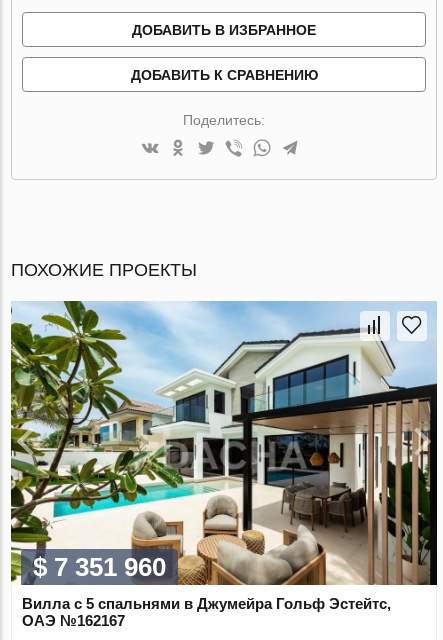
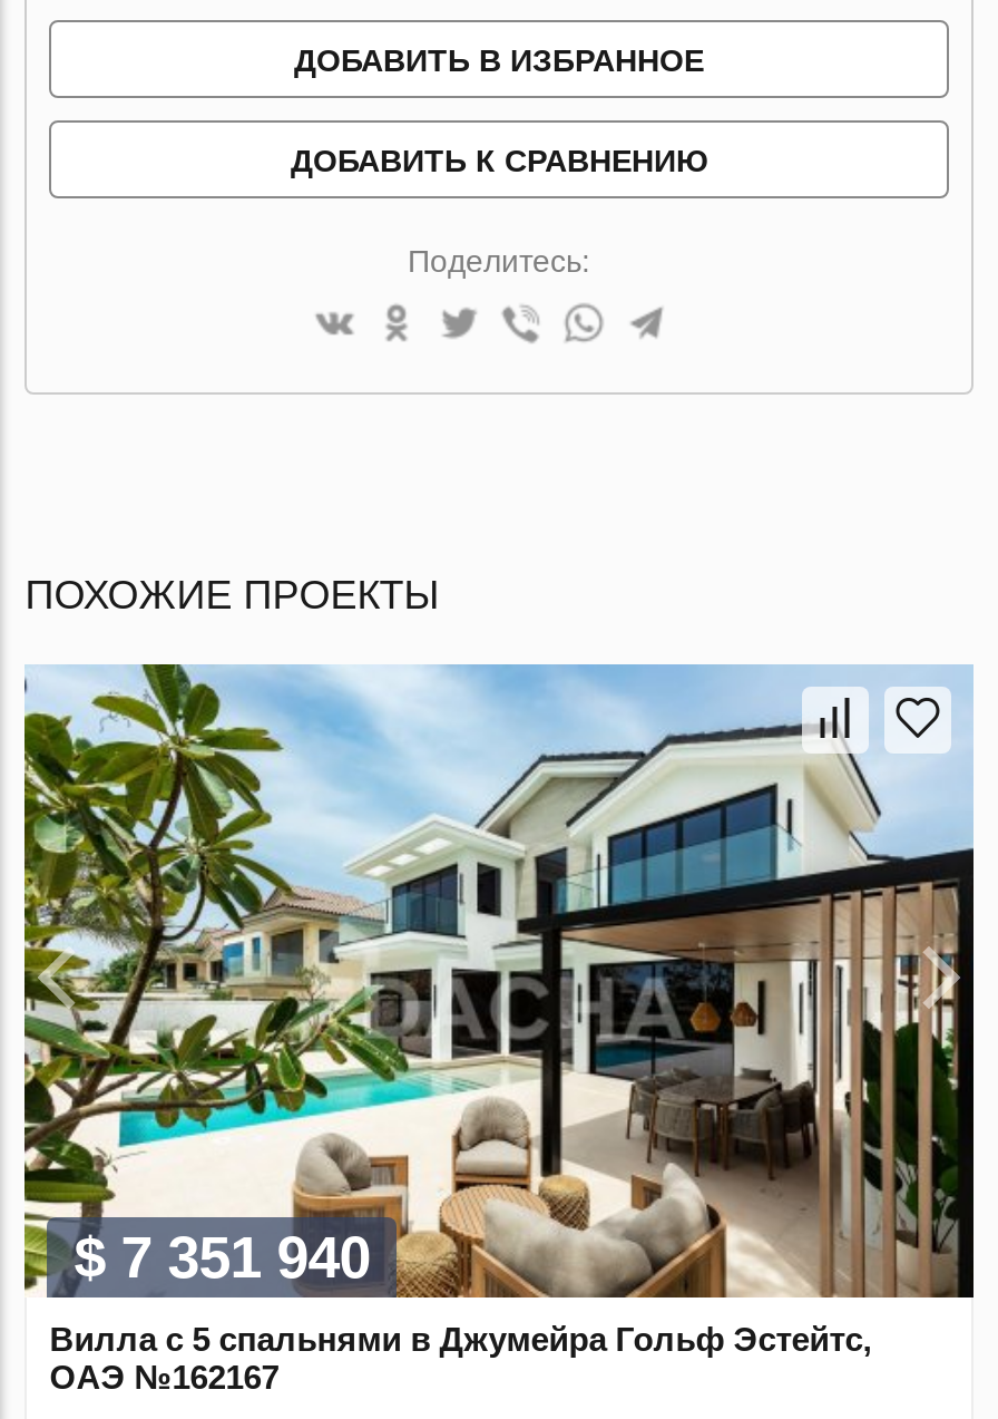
[33,552,166,582] $ 7 351 960 -> [74,1223,370,1290] $ 7 351 940

